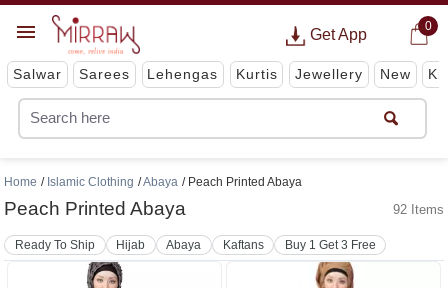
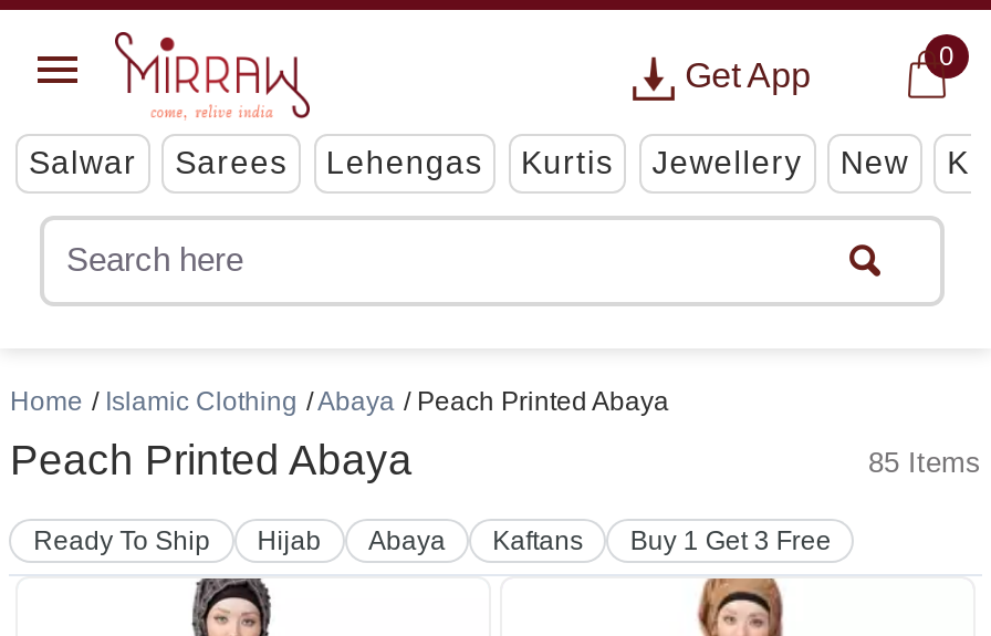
[392,202,443,217] 92 Items -> [868,446,981,479] 85 Items

